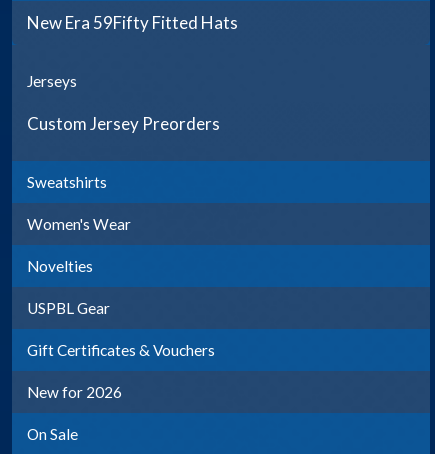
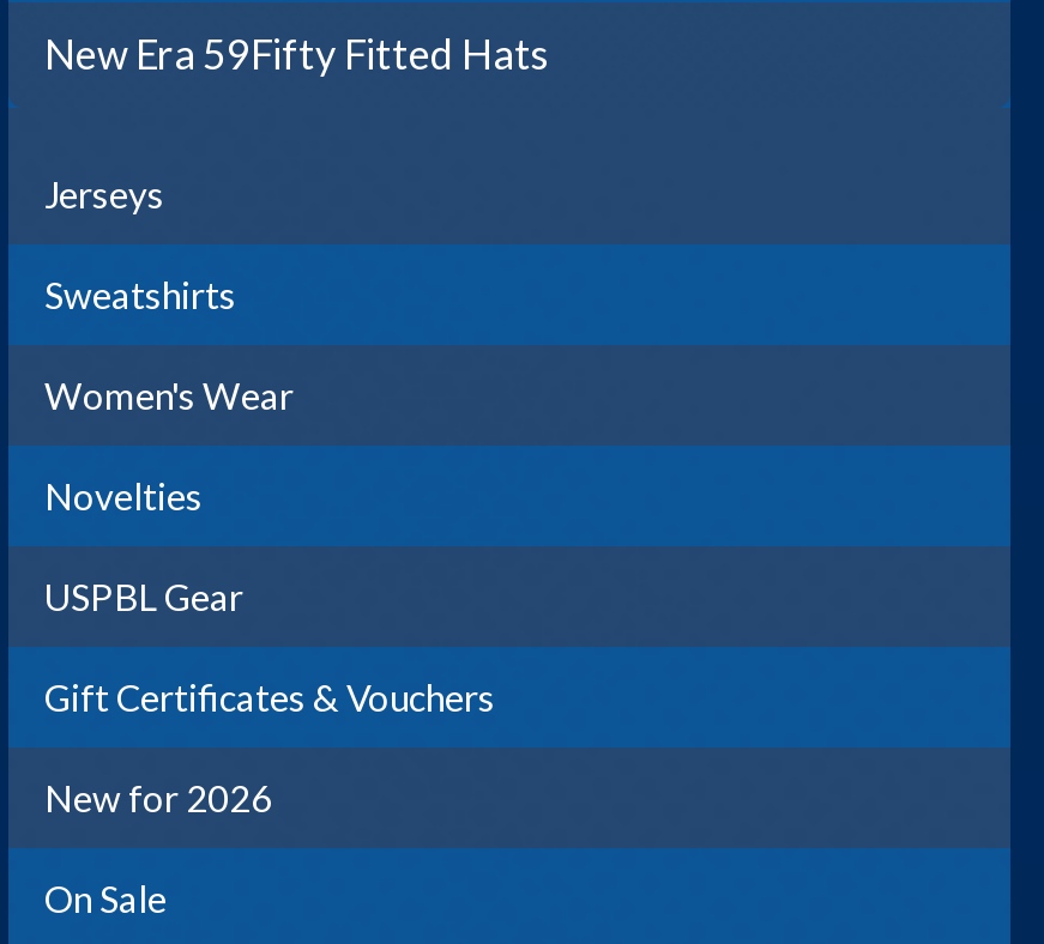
[27,113,220,134] Custom Jersey Preorders -> none

